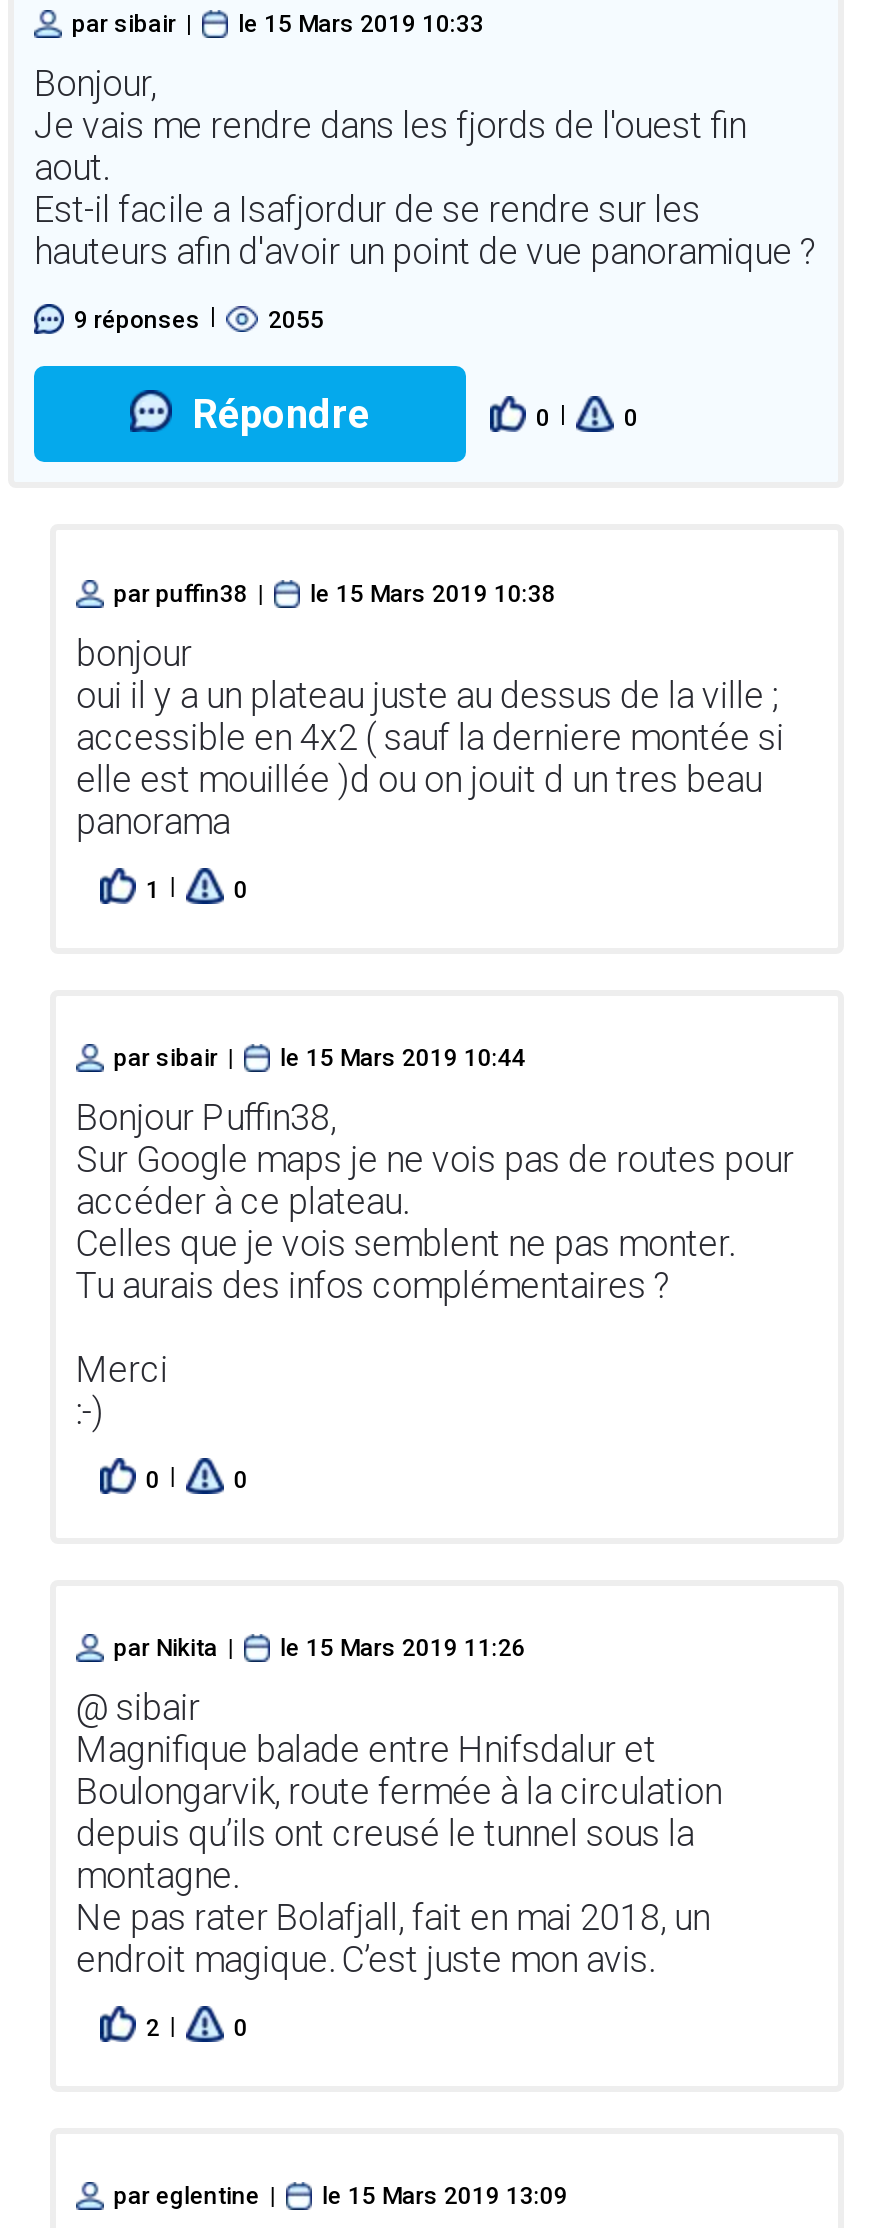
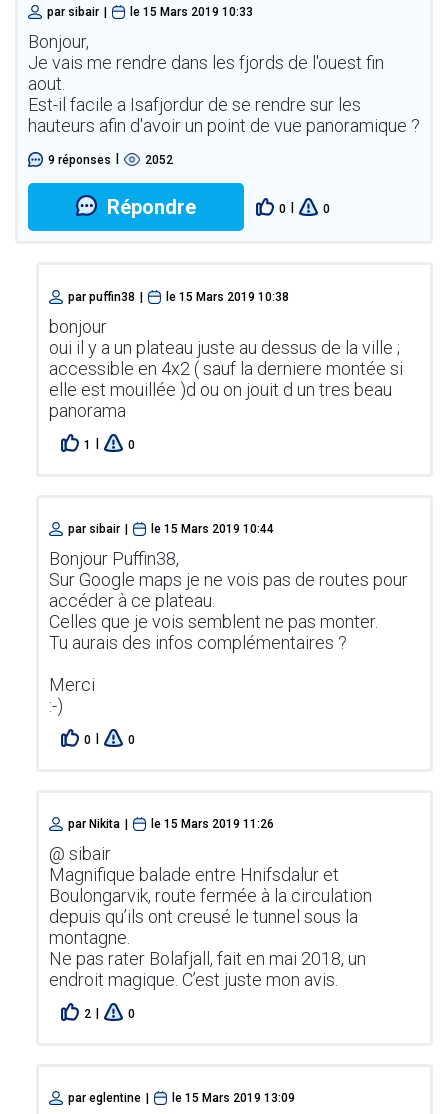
[268,305,324,333] 2055 -> [145,153,173,167] 2052

